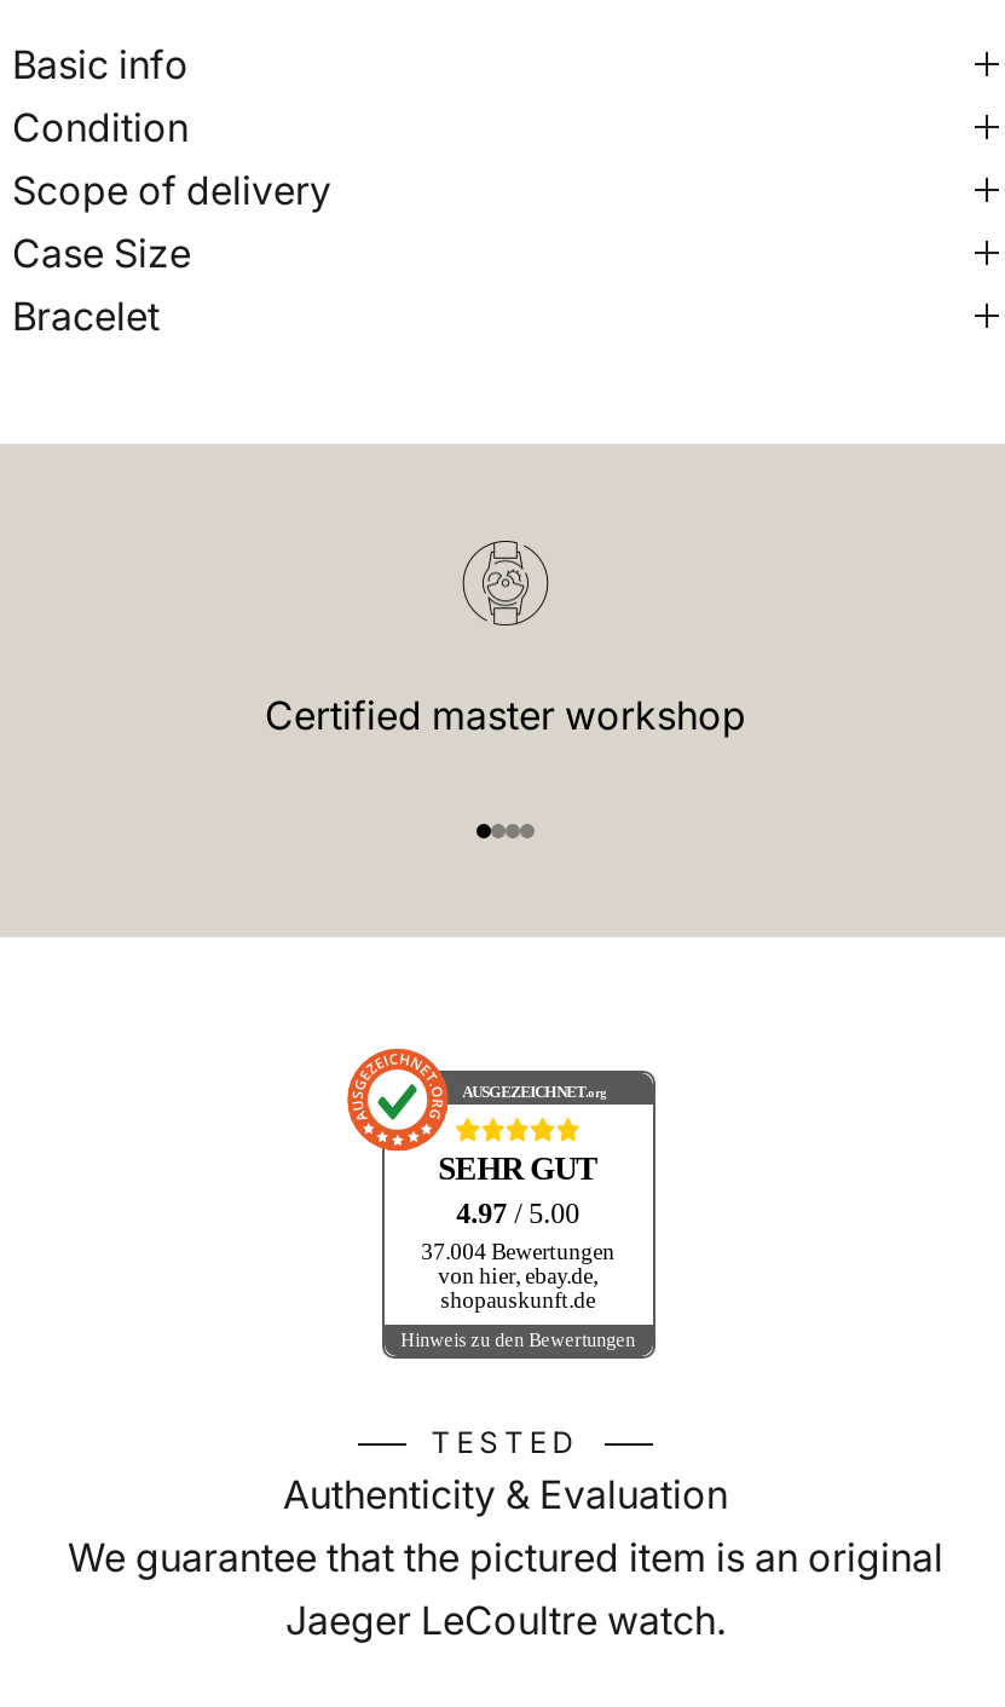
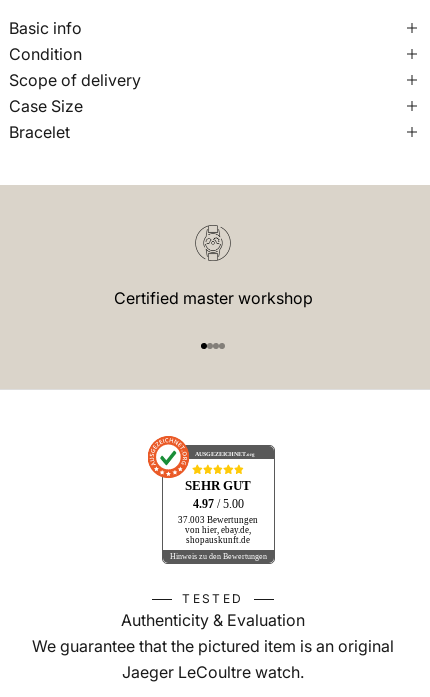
[421,1240,615,1264] 37.004 Bewertungen -> [178,515,258,525] 37.003 Bewertungen

